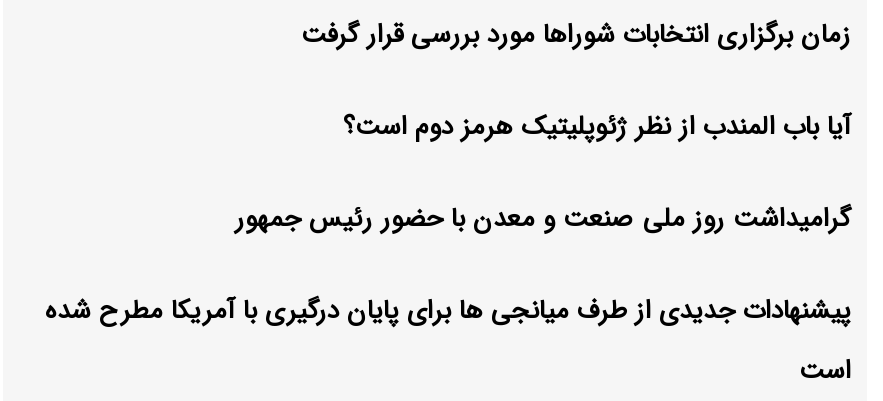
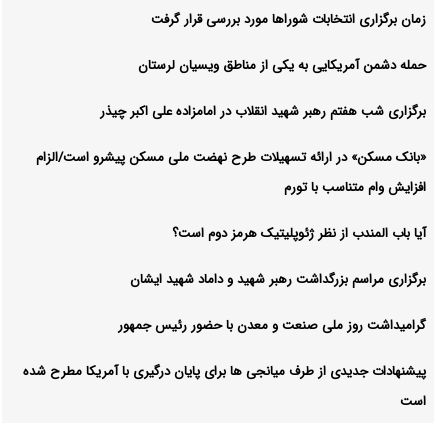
none -> [36,55,426,198] حمله دشمن آمریکایی به یکی از مناطق ویسیان لرستان | برگزاری شب هفتم رهبر شهید انقلاب در امامزاده علی اکبر چیذر | «بانک مسکن» در ارائه تسهیلات طرح نهضت ملی مسکن پیشرو است/الزام | افزایش وام متناسب با تورم
none -> [130,269,426,290] برگزاری مراسم بزرگداشت رهبر شهید و داماد شهید ایشان

